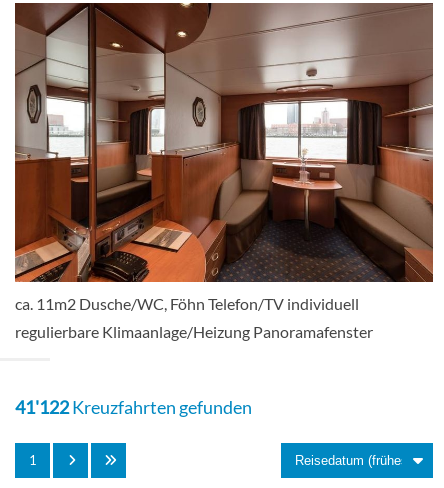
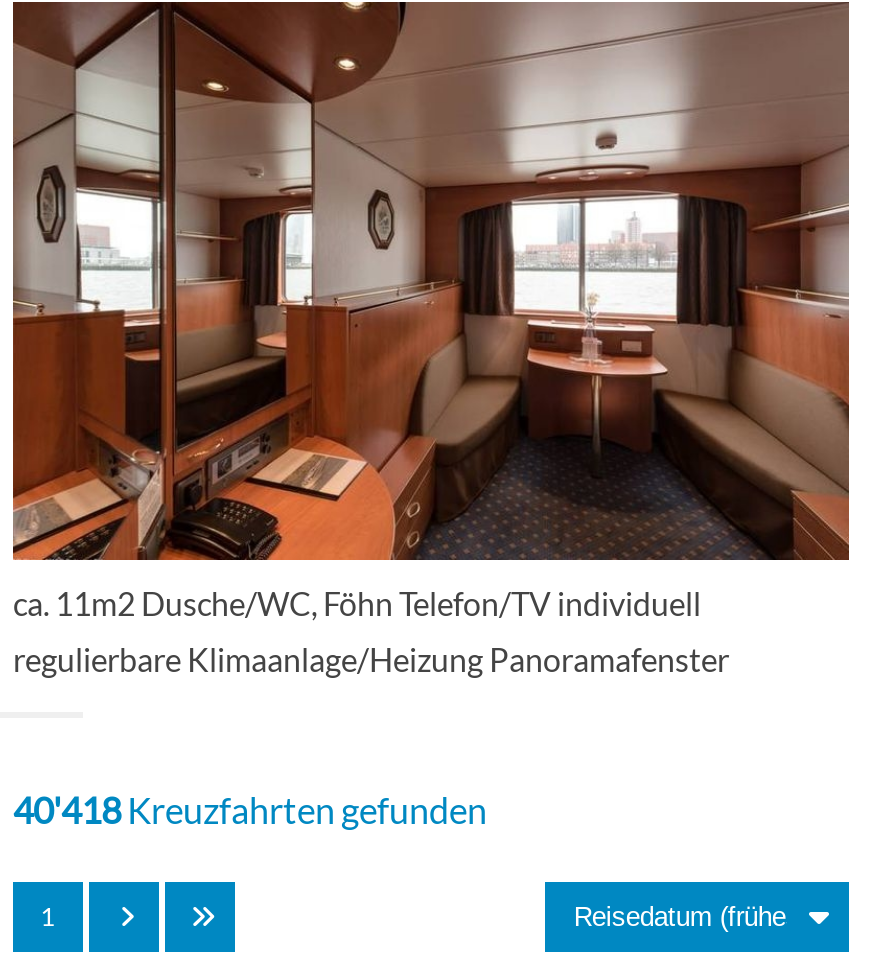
[15,396,252,418] 41'122 Kreuzfahrten gefunden -> [13,788,487,832] 40'418 Kreuzfahrten gefunden

